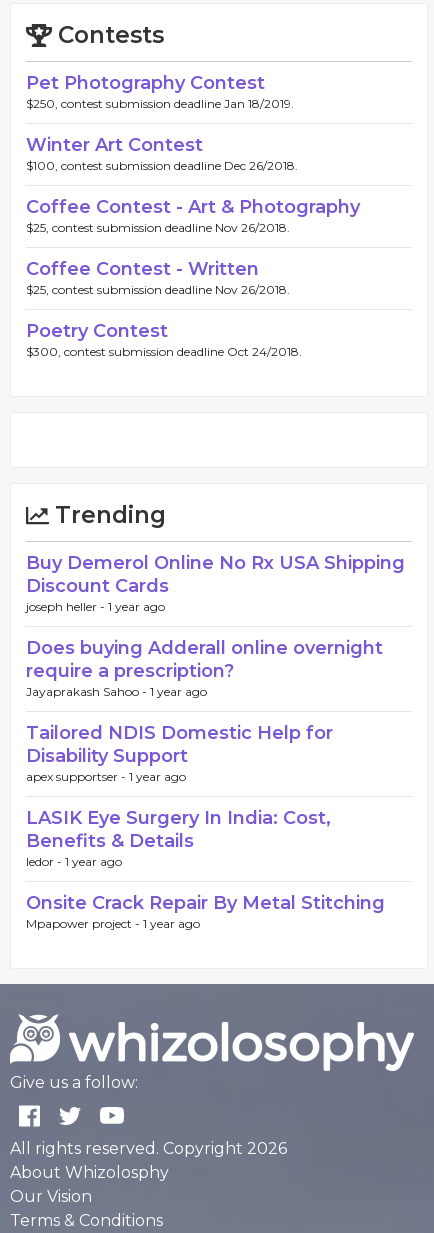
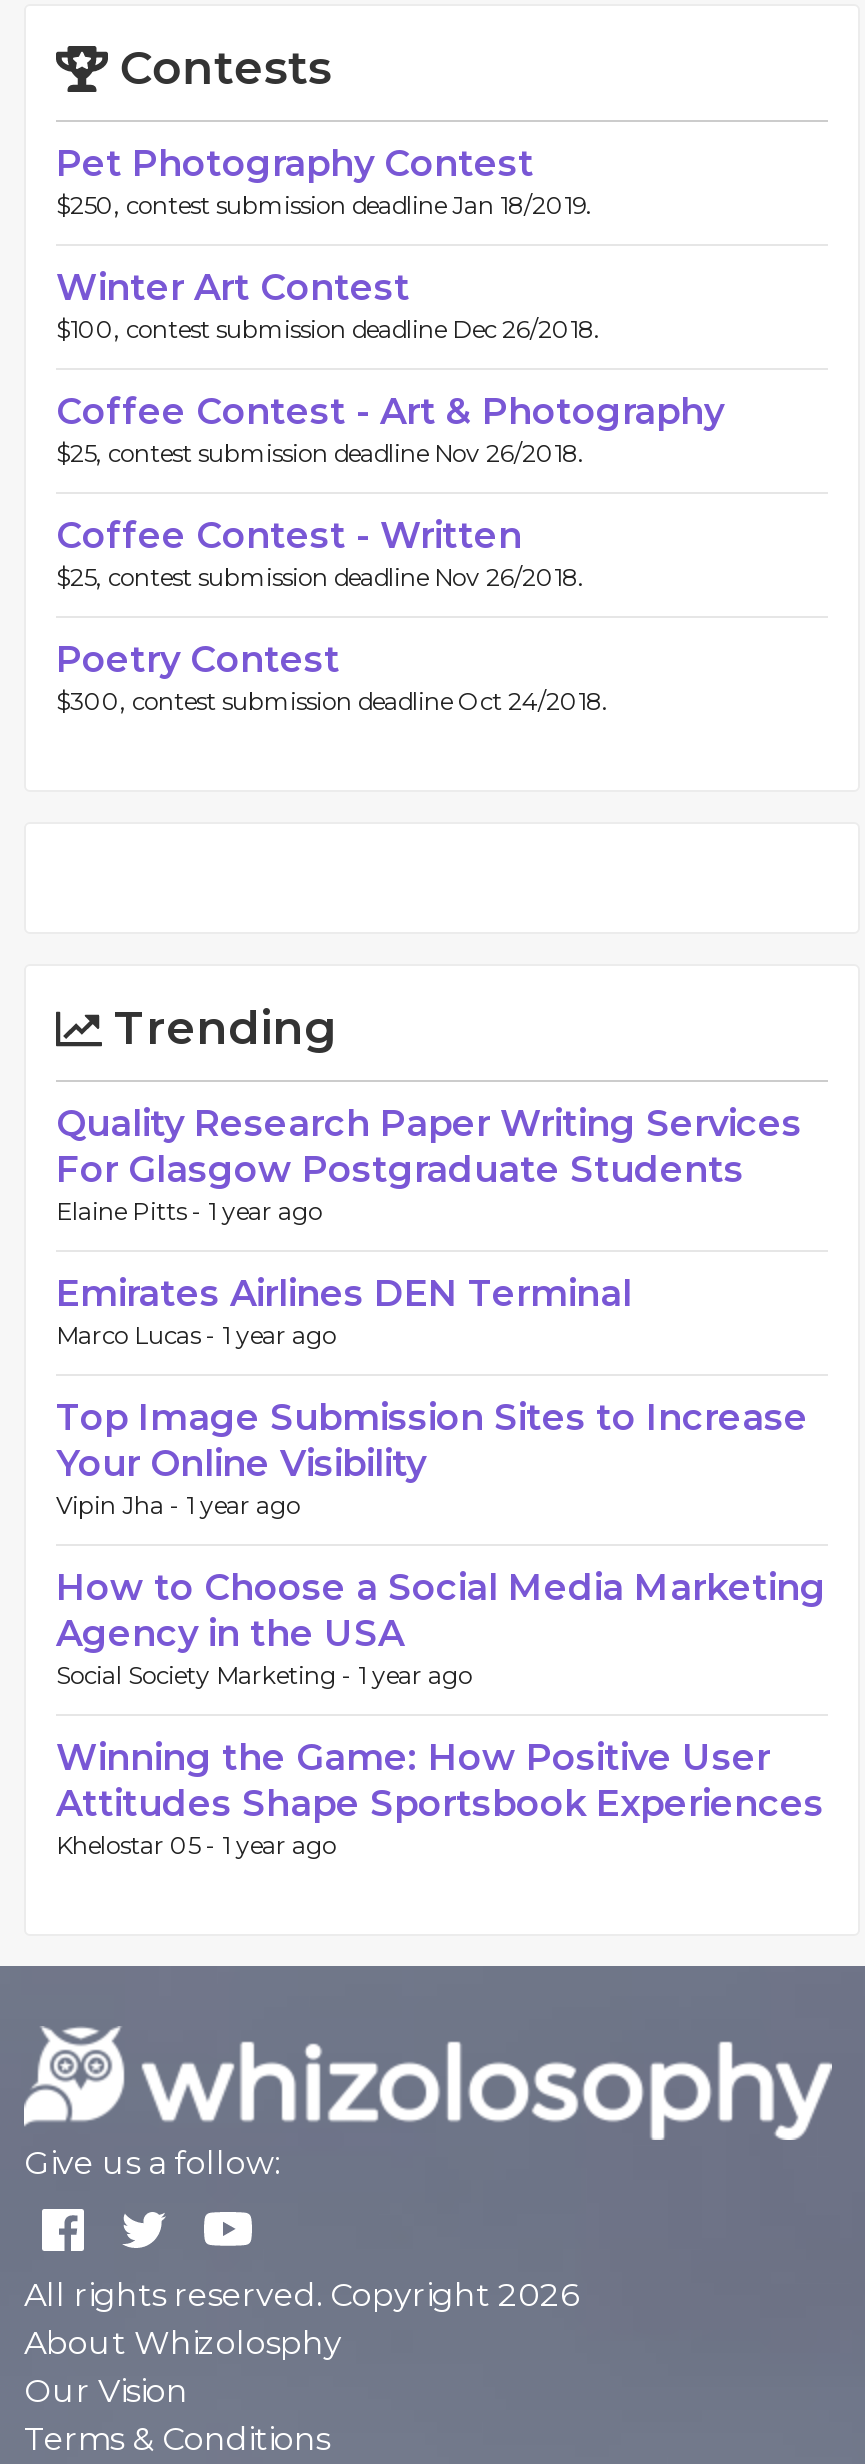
[26,552,405,614] Buy Demerol Online No Rx USA Shipping | Discount Cards | joseph heller - 1 year ago -> [56,1102,802,1226] Quality Research Paper Writing Services | For Glasgow Postgraduate Students | Elaine Pitts - 1 year ago
[26,637,383,699] Does buying Adderall online overnight | require a prescription? | Jayaprakash Sahoo - 1 year ago -> [56,1272,632,1350] Emirates Airlines DEN Terminal | Marco Lucas - 1 year ago
[26,722,333,784] Tailored NDIS Domestic Help for | Disability Support | apex supportser - 1 year ago -> [56,1396,808,1520] Top Image Submission Sites to Increase | Your Online Visibility | Vipin Jha - 1 year ago
[26,807,331,869] LASIK Eye Surgery In India: Cost, | Benefits & Details | ledor - 1 year ago -> [56,1566,826,1690] How to Choose a Social Media Marketing | Agency in the USA | Social Society Marketing - 1 year ago
[26,892,385,931] Onsite Crack Repair By Metal Stitching | Mpapower project - 1 year ago -> [56,1736,824,1860] Winning the Game: How Positive User | Attitudes Shape Sportsbook Experiences | Khelostar 05 - 1 year ago

